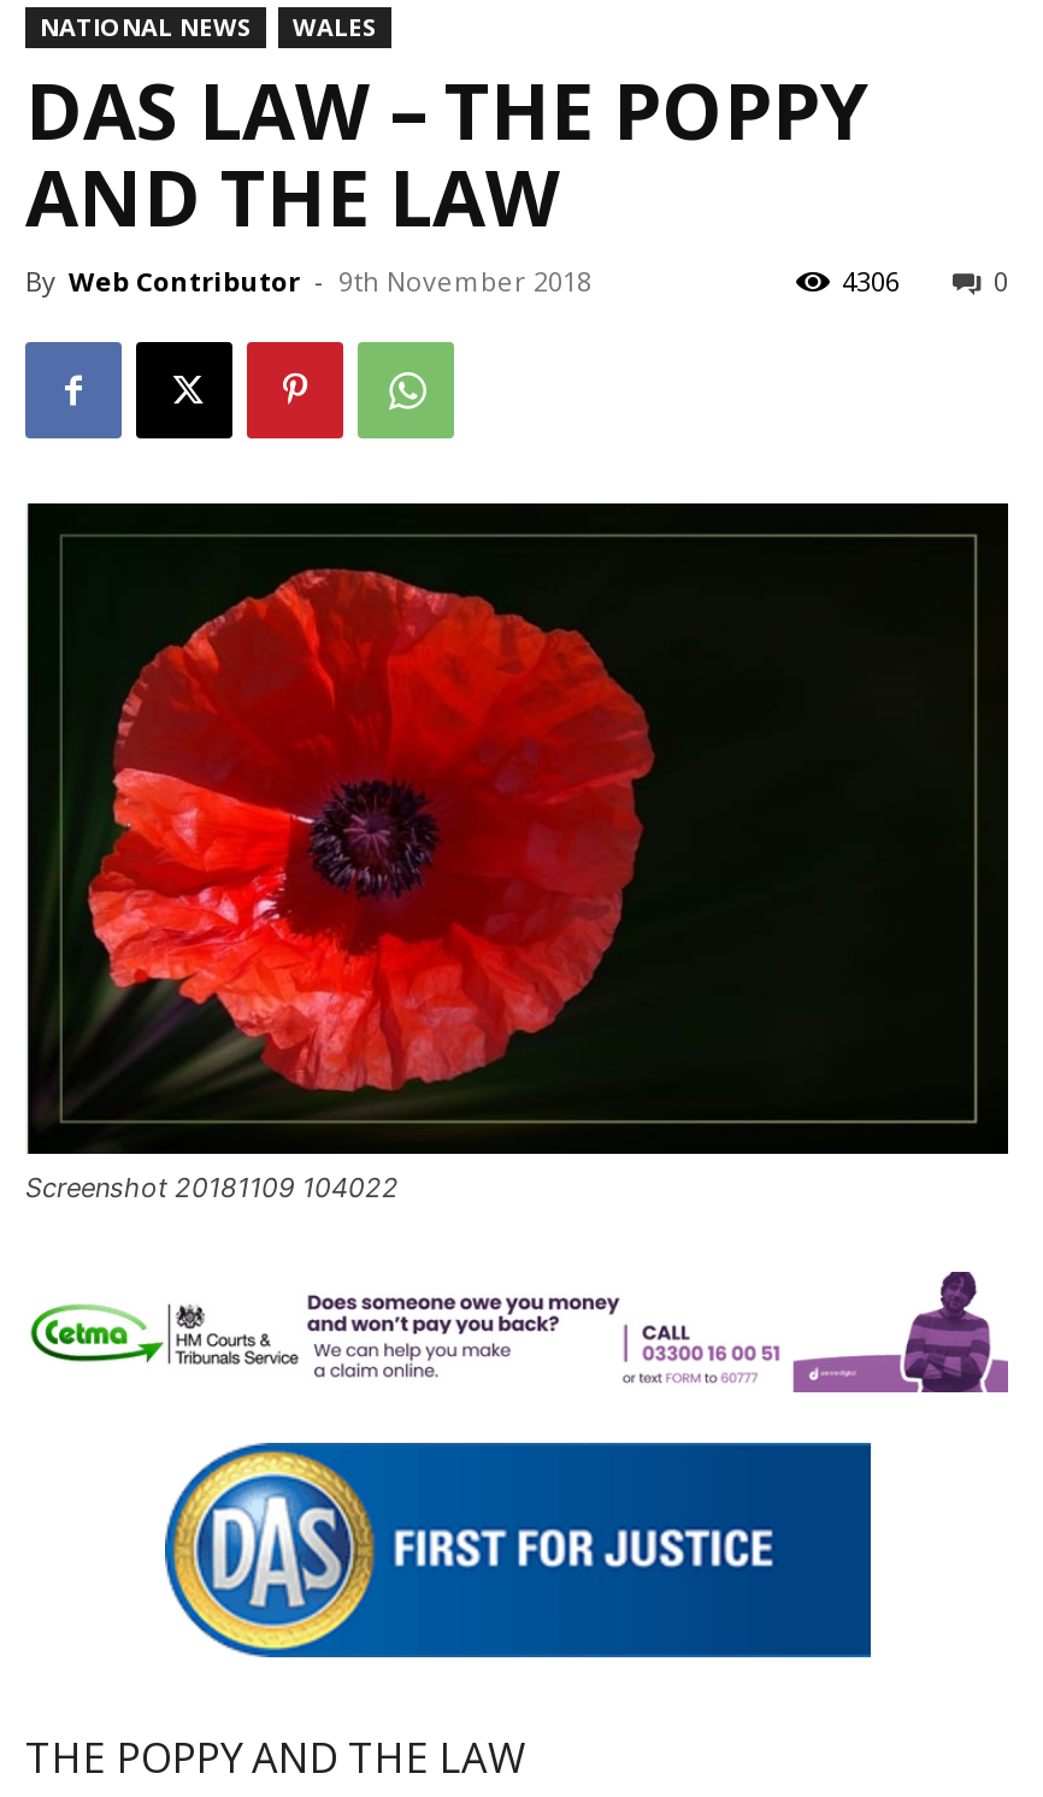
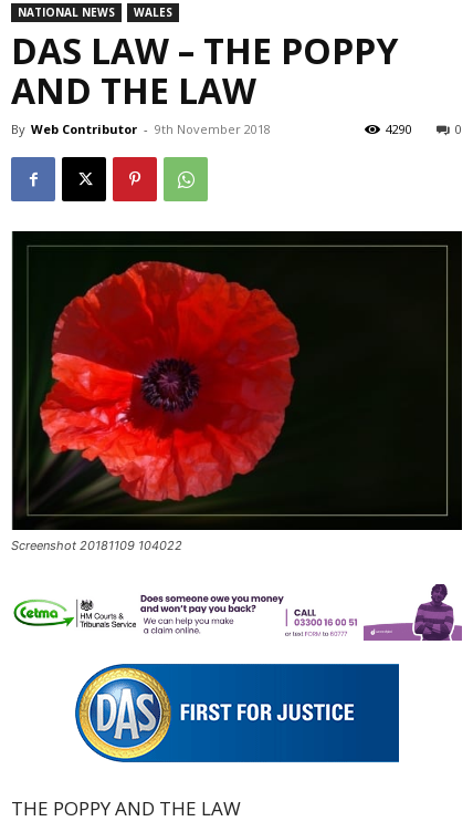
[842,263,900,299] 4306 -> [386,121,412,137] 4290

